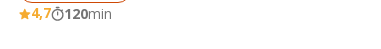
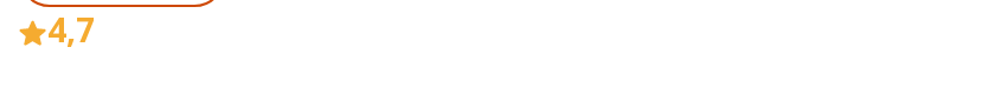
[64,4,112,23] 120min -> none

